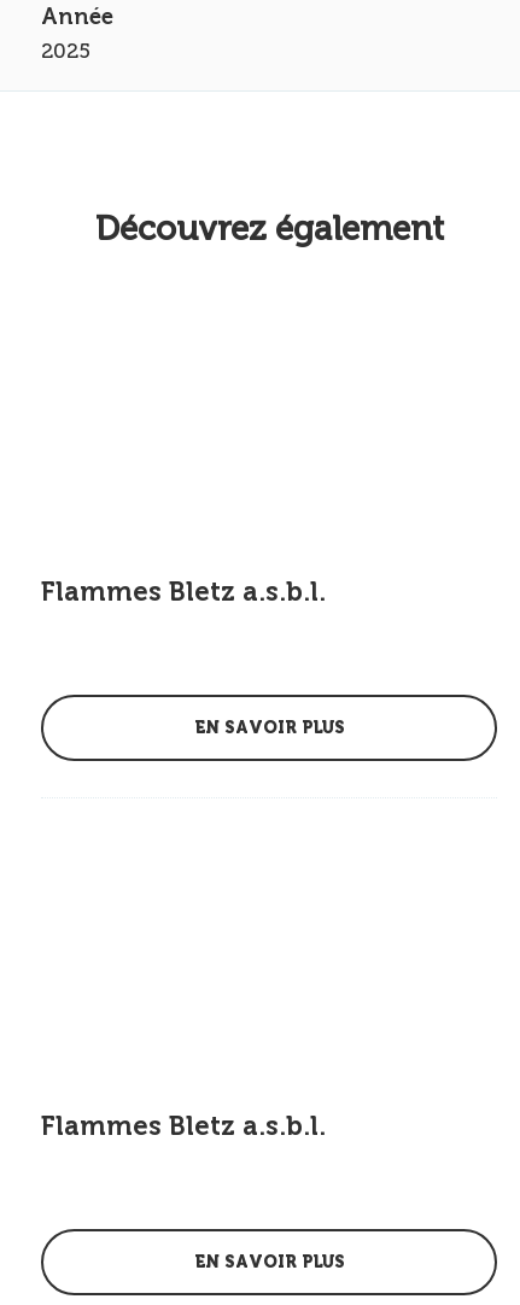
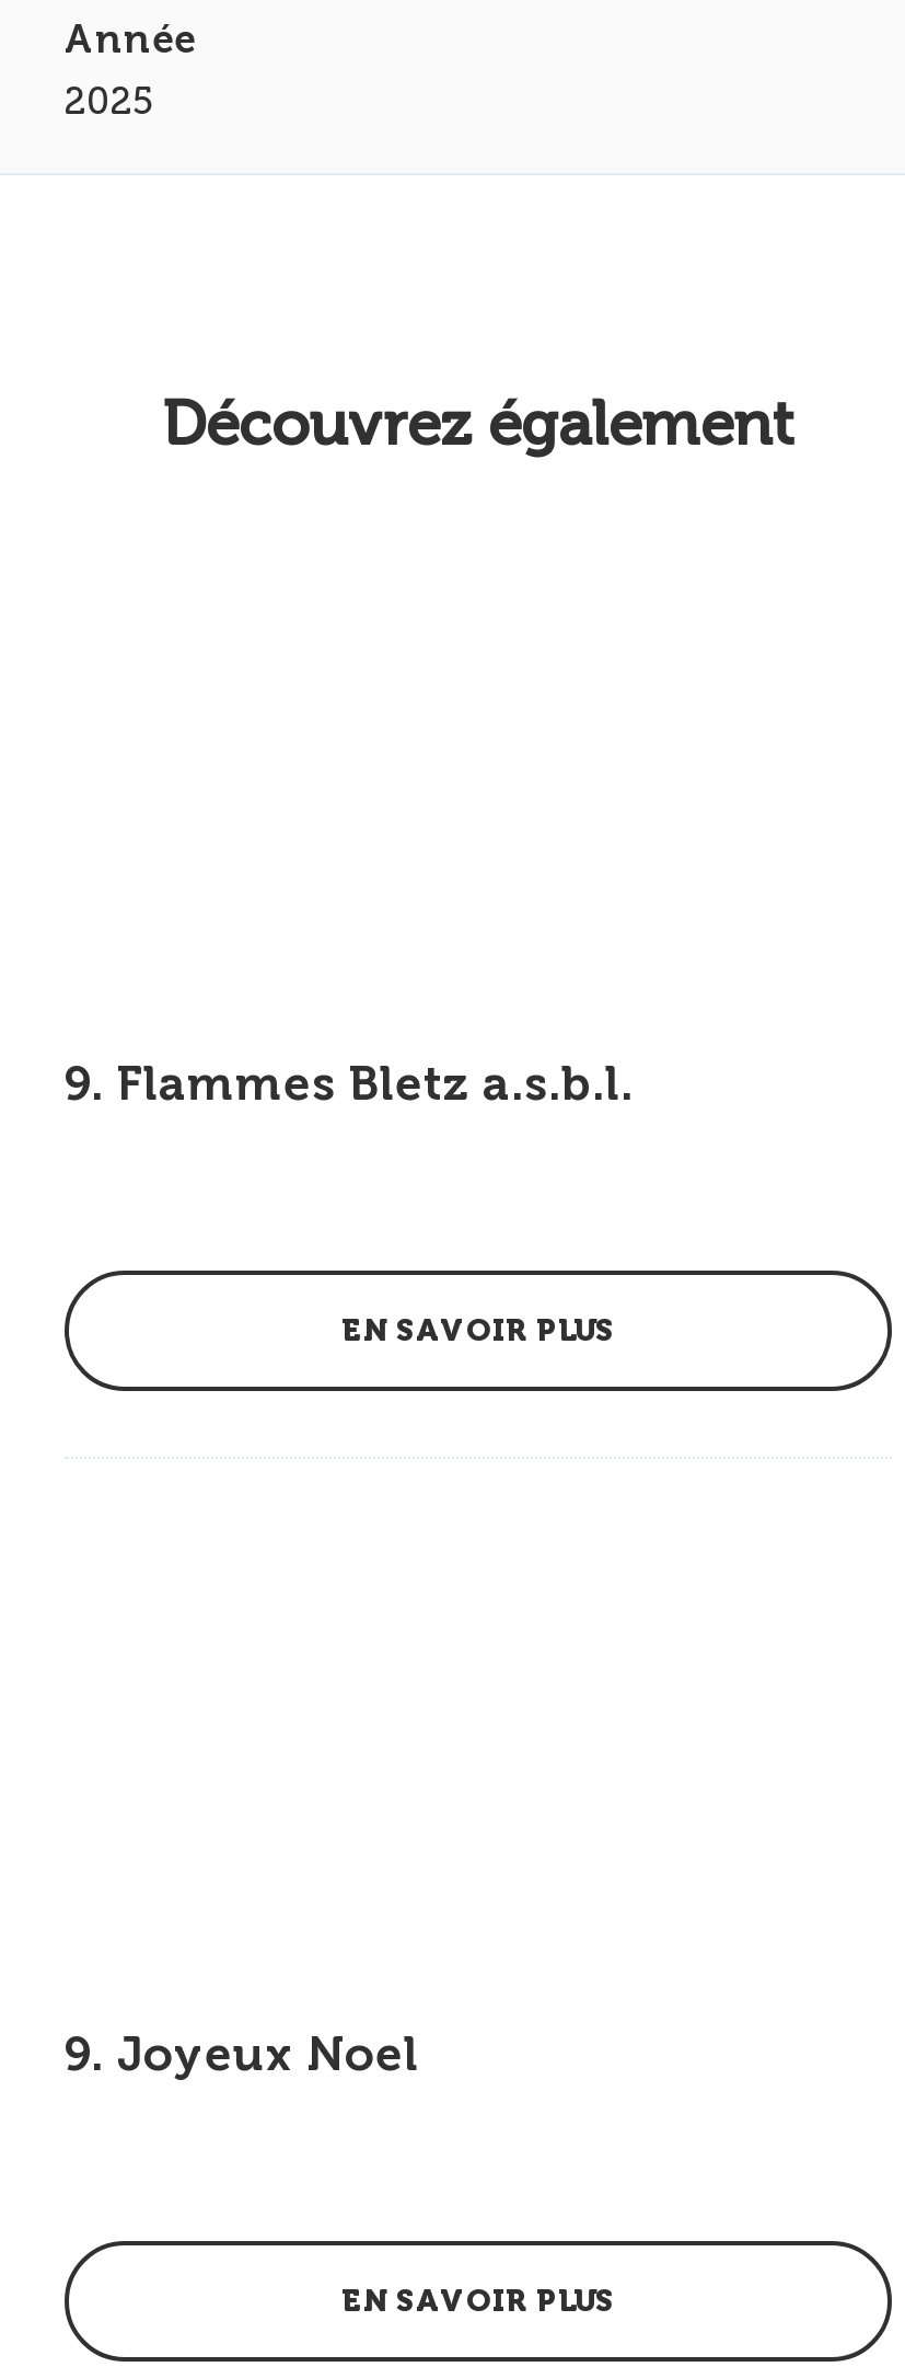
[41,575,326,608] Flammes Bletz a.s.b.l. -> [65,1054,634,1113] 9. Flammes Bletz a.s.b.l.
[41,1110,326,1142] Flammes Bletz a.s.b.l. -> [65,2024,419,2084] 9. Joyeux Noel

